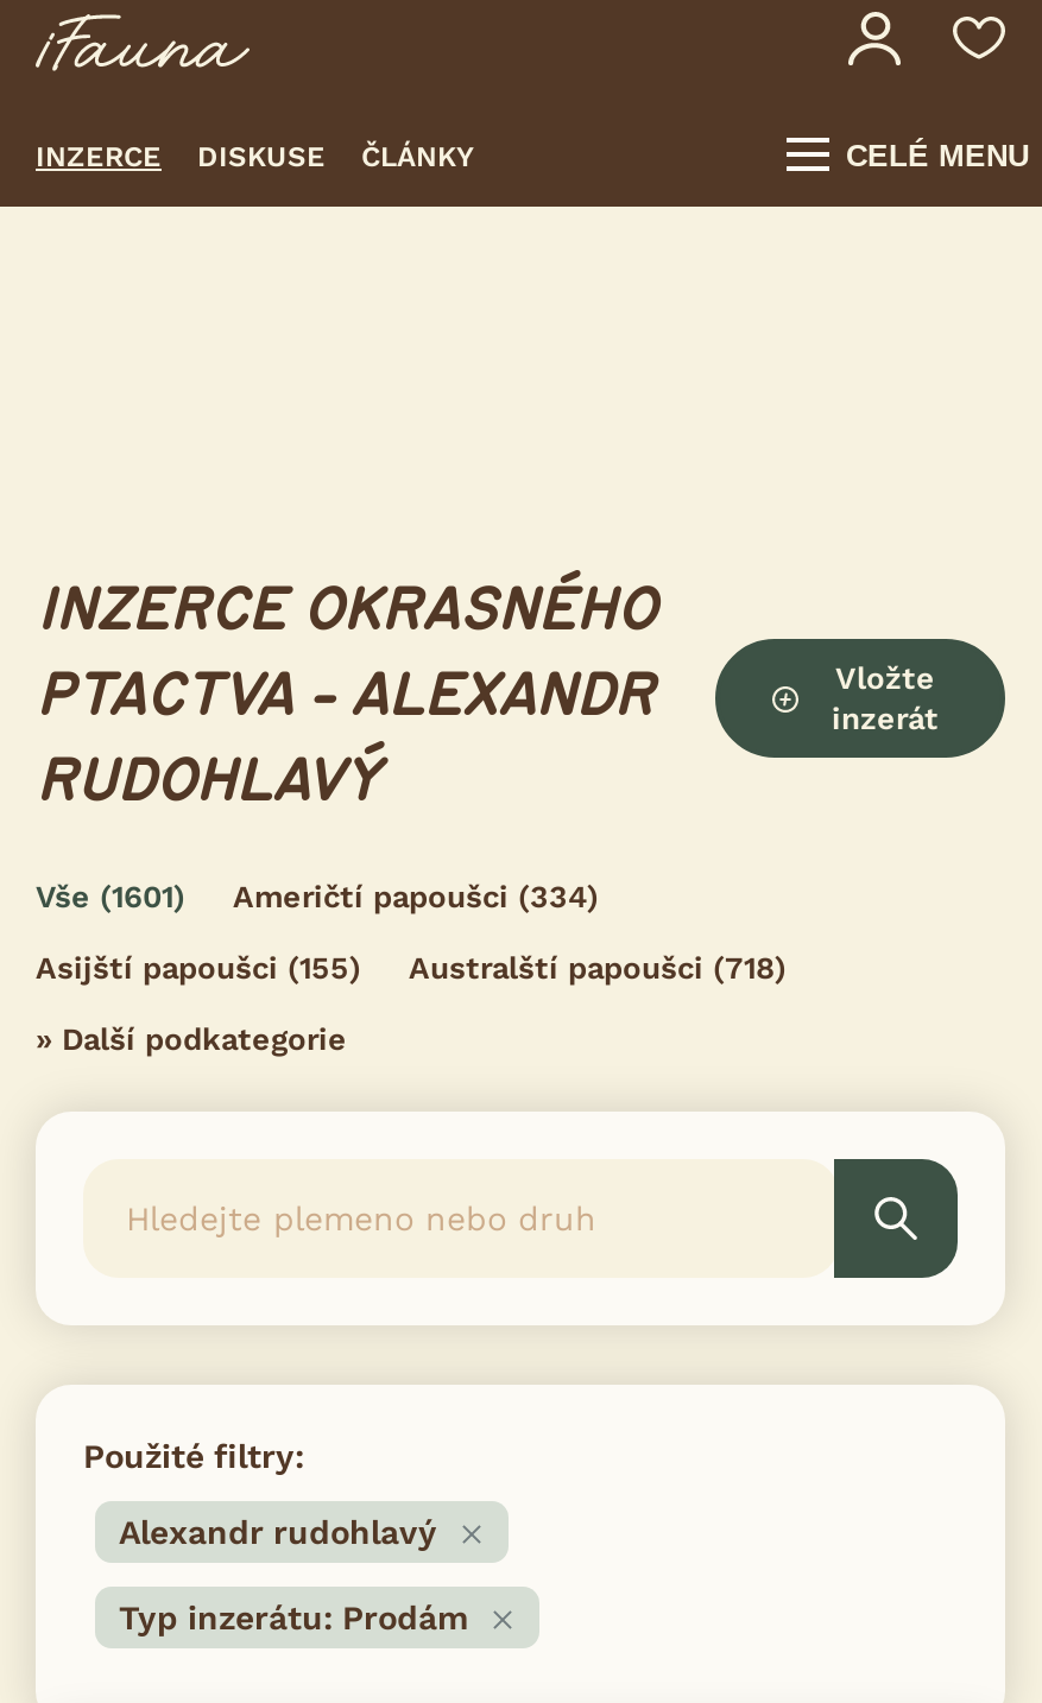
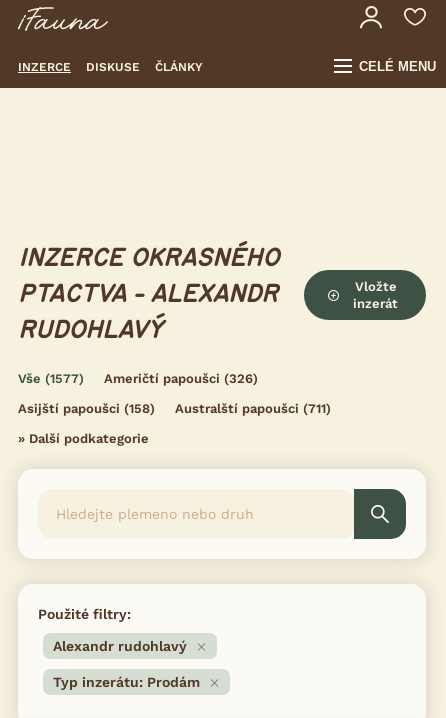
[36,879,185,914] Vše (1601) -> [18,371,84,386] Vše (1577)
[233,879,599,914] Američtí papoušci (334) -> [104,371,258,386] Američtí papoušci (326)
[36,950,361,986] Asijští papoušci (155) -> [18,401,155,416] Asijští papoušci (158)
[409,950,787,986] Australští papoušci (718) -> [175,401,331,416] Australští papoušci (711)

